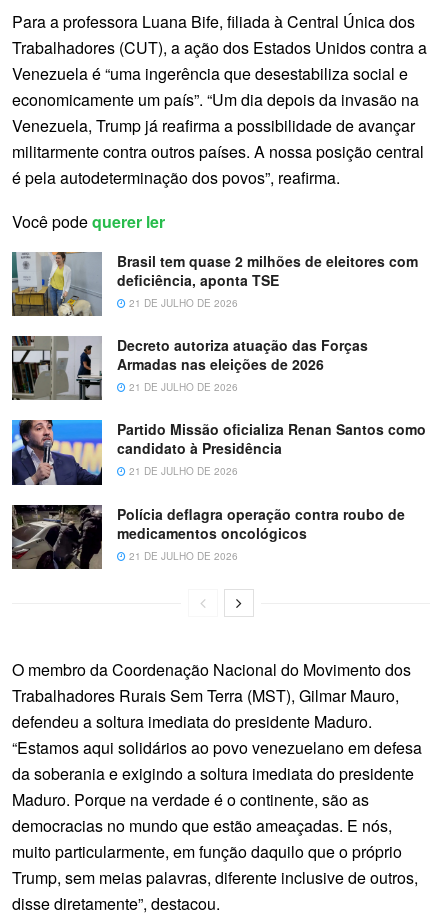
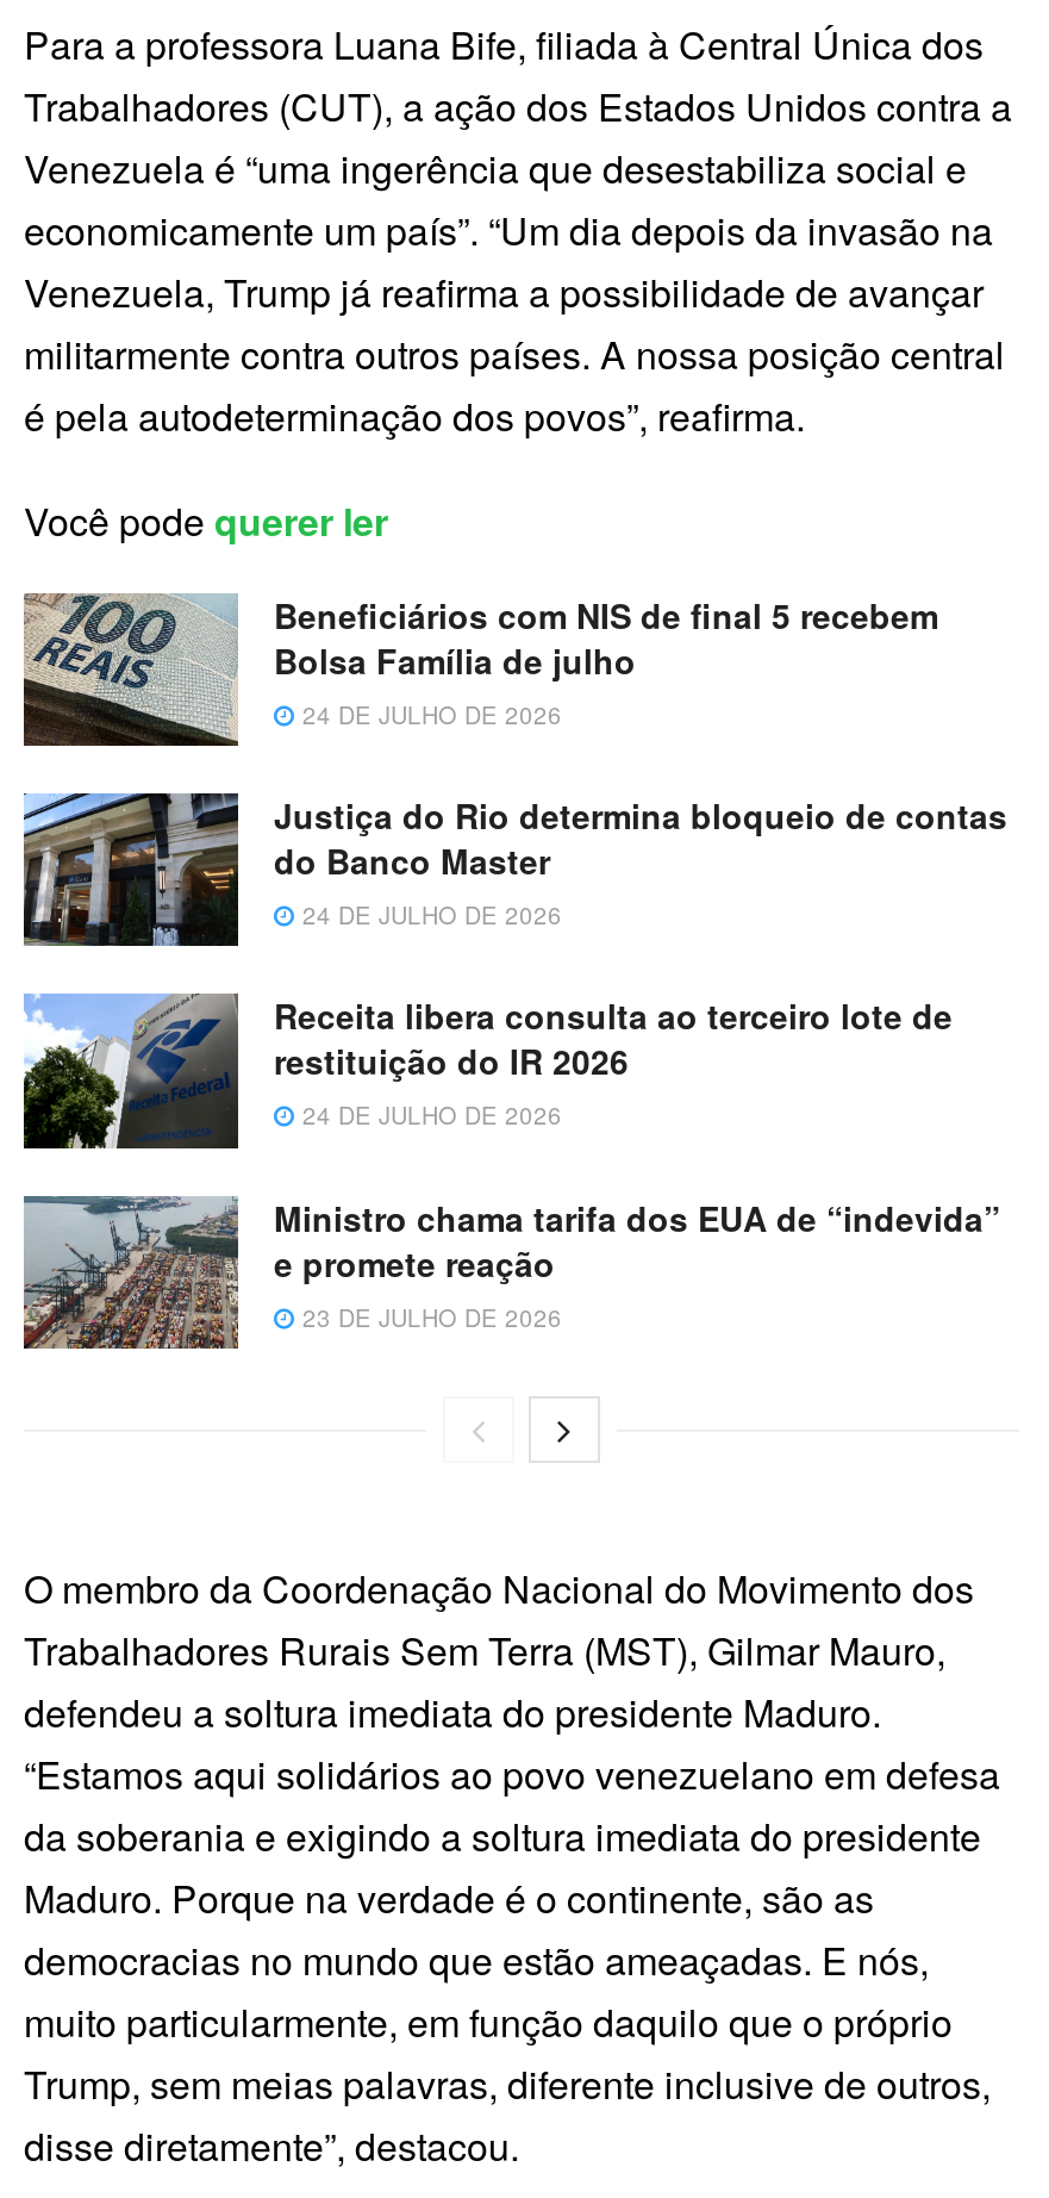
[11,251,418,317] [image] | Brasil tem quase 2 milhões de eleitores com | deficiência, aponta TSE | 21 DE JULHO DE 2026 -> [24,590,938,748] [image] | Beneficiários com NIS de final 5 recebem | Bolsa Família de julho | 24 DE JULHO DE 2026
[11,335,368,401] [image] | Decreto autoriza atuação das Forças | Armadas nas eleições de 2026 | 21 DE JULHO DE 2026 -> [21,791,1007,948] [image] | Justiça do Rio determina bloqueio de contas | do Banco Master | 24 DE JULHO DE 2026
[11,419,426,486] [image] | Partido Missão oficializa Renan Santos como | candidato à Presidência | 21 DE JULHO DE 2026 -> [24,991,953,1148] [image] | Receita libera consulta ao terceiro lote de | restituição do IR 2026 | 24 DE JULHO DE 2026
[12,504,405,570] [image] | Polícia deflagra operação contra roubo de | medicamentos oncológicos | 21 DE JULHO DE 2026 -> [24,1193,1000,1351] [image] | Ministro chama tarifa dos EUA de “indevida” | e promete reação | 23 DE JULHO DE 2026

